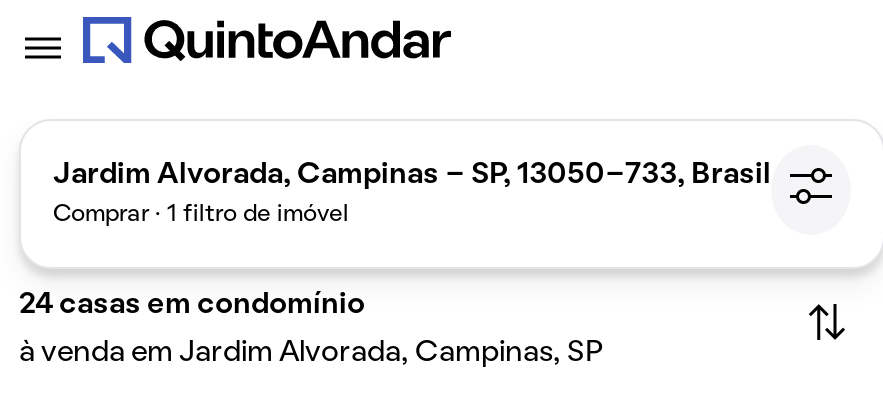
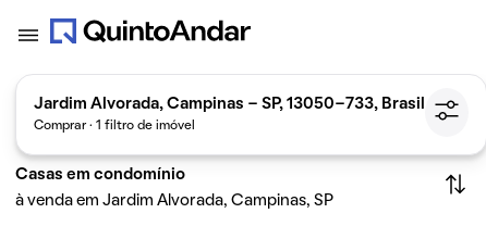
[19,291,365,319] 24 casas em condomínio -> [15,167,185,183] Casas em condomínio

